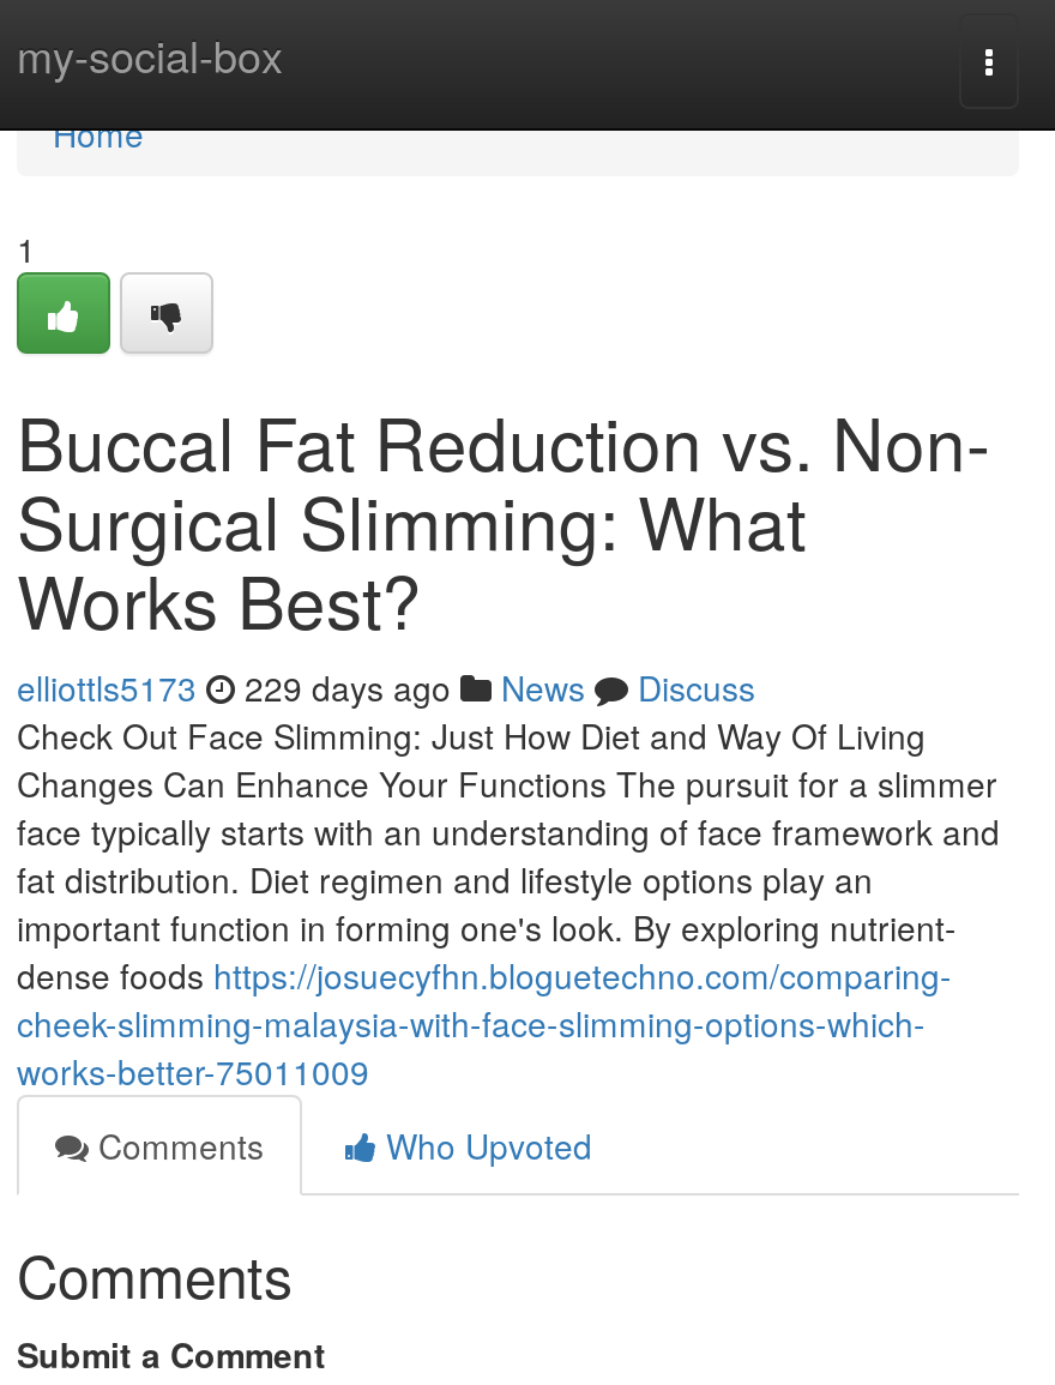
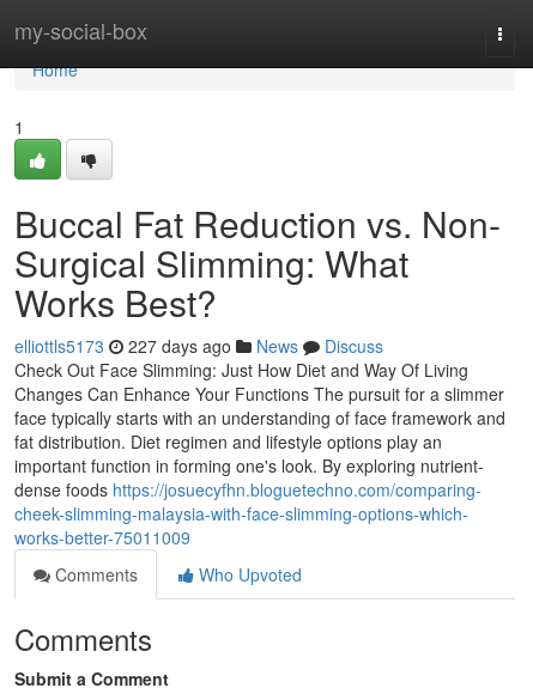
[17,663,755,711] elliottls5173 229 days ago News Discuss -> [14,334,383,358] elliottls5173 227 days ago News Discuss

